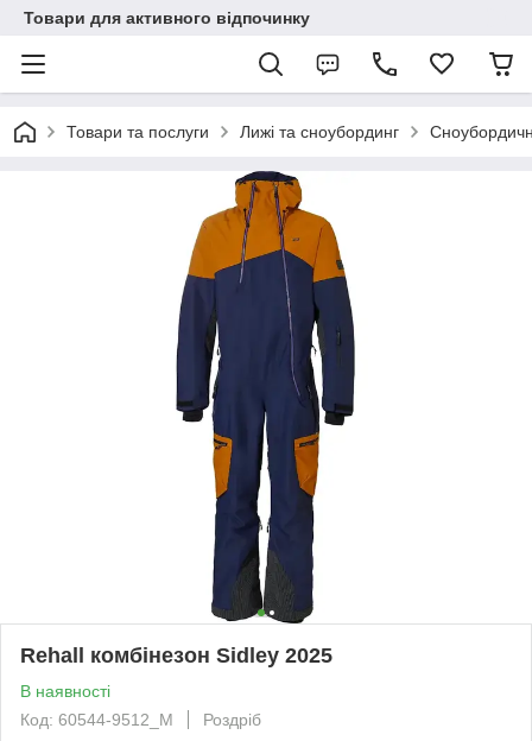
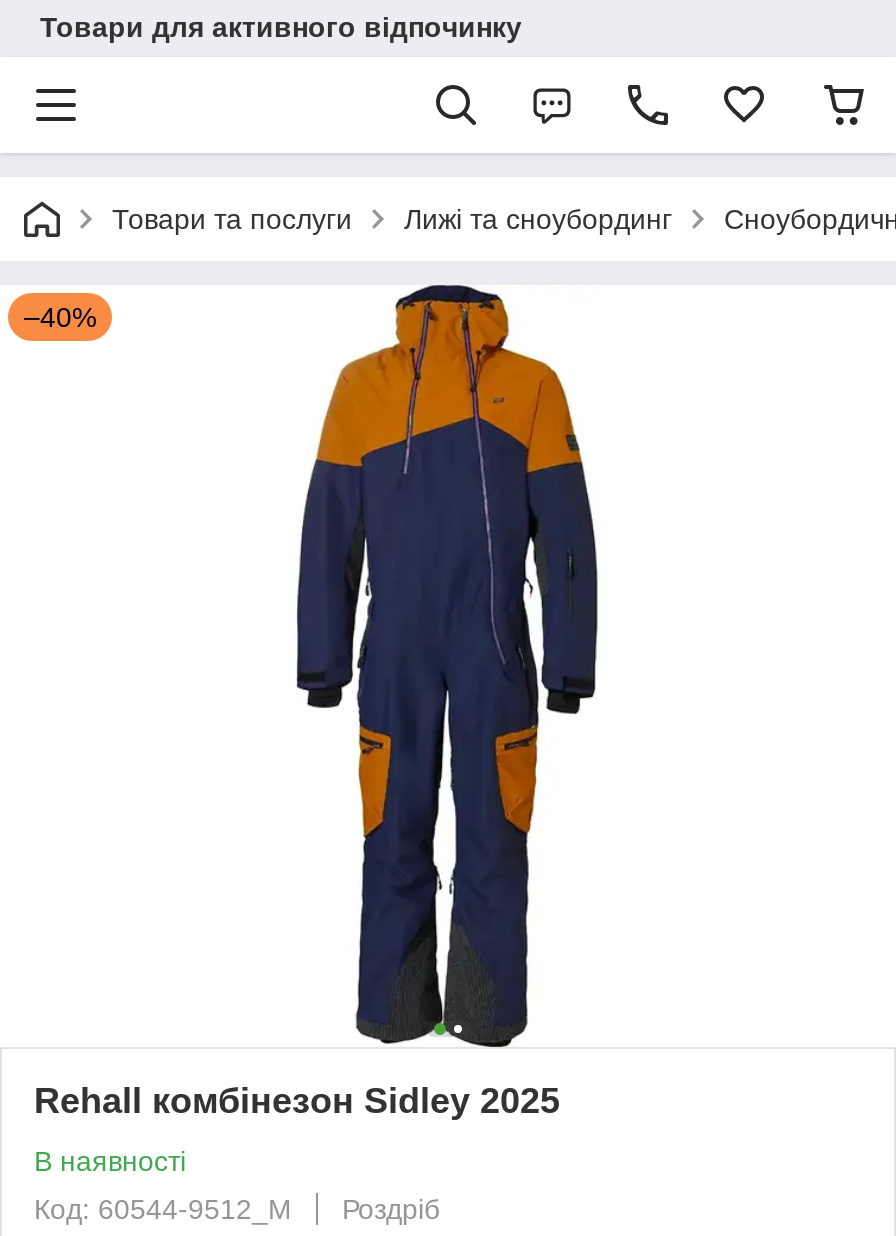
none -> [24,301,96,333] –40%

